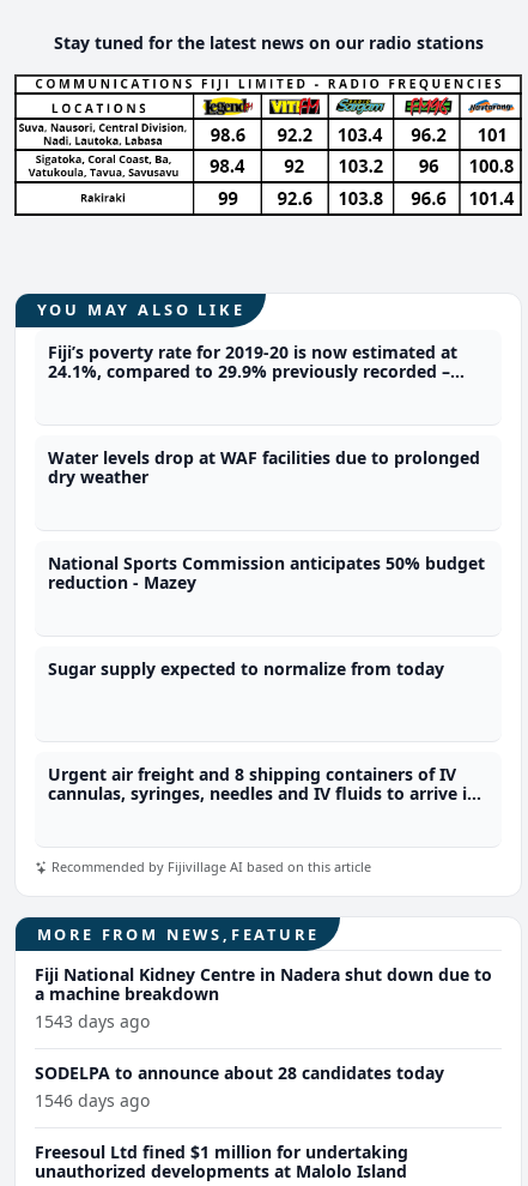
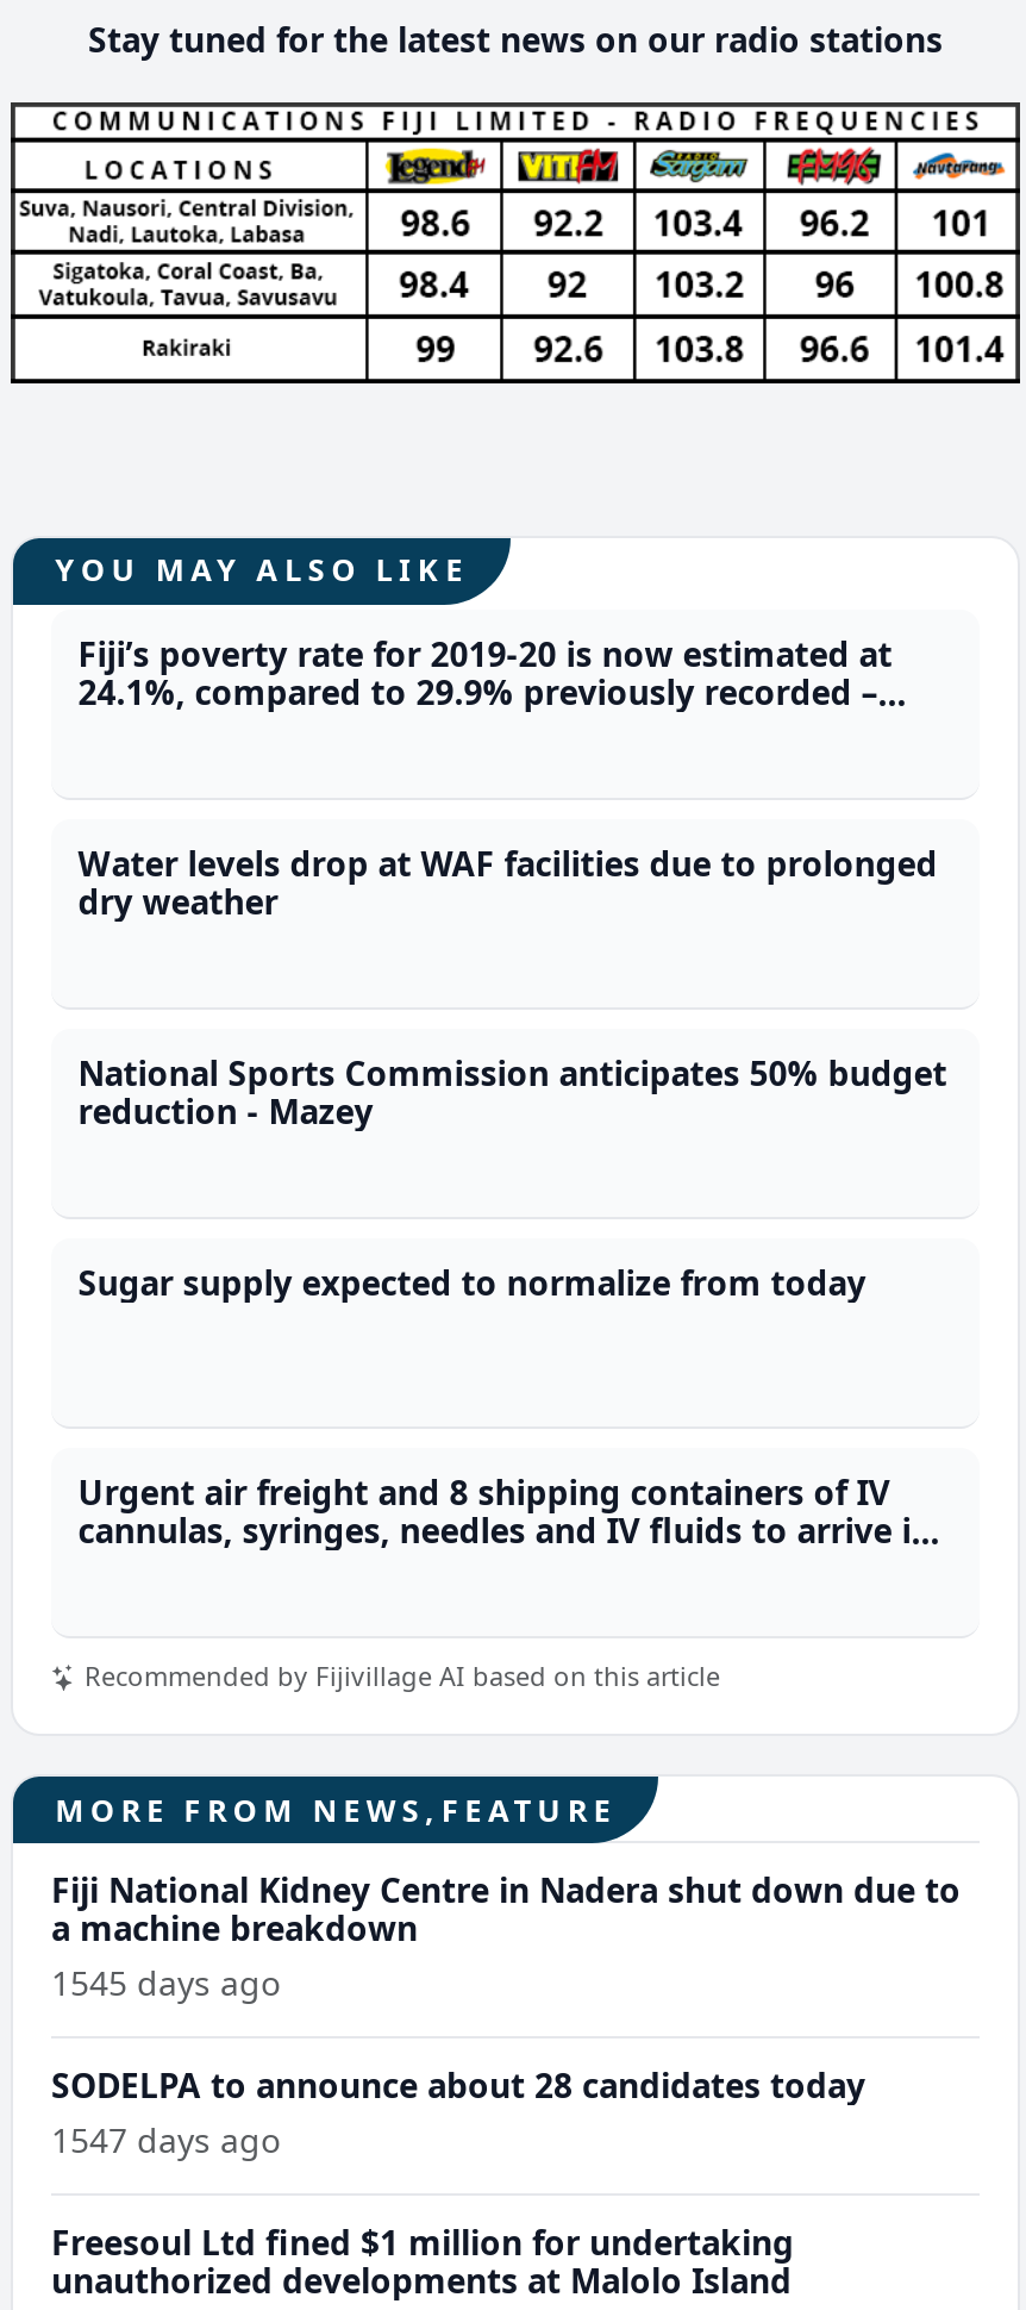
[35,1010,150,1033] 1543 days ago -> [51,1961,280,2006] 1545 days ago
[35,1089,150,1112] 1546 days ago -> [51,2118,280,2163] 1547 days ago

